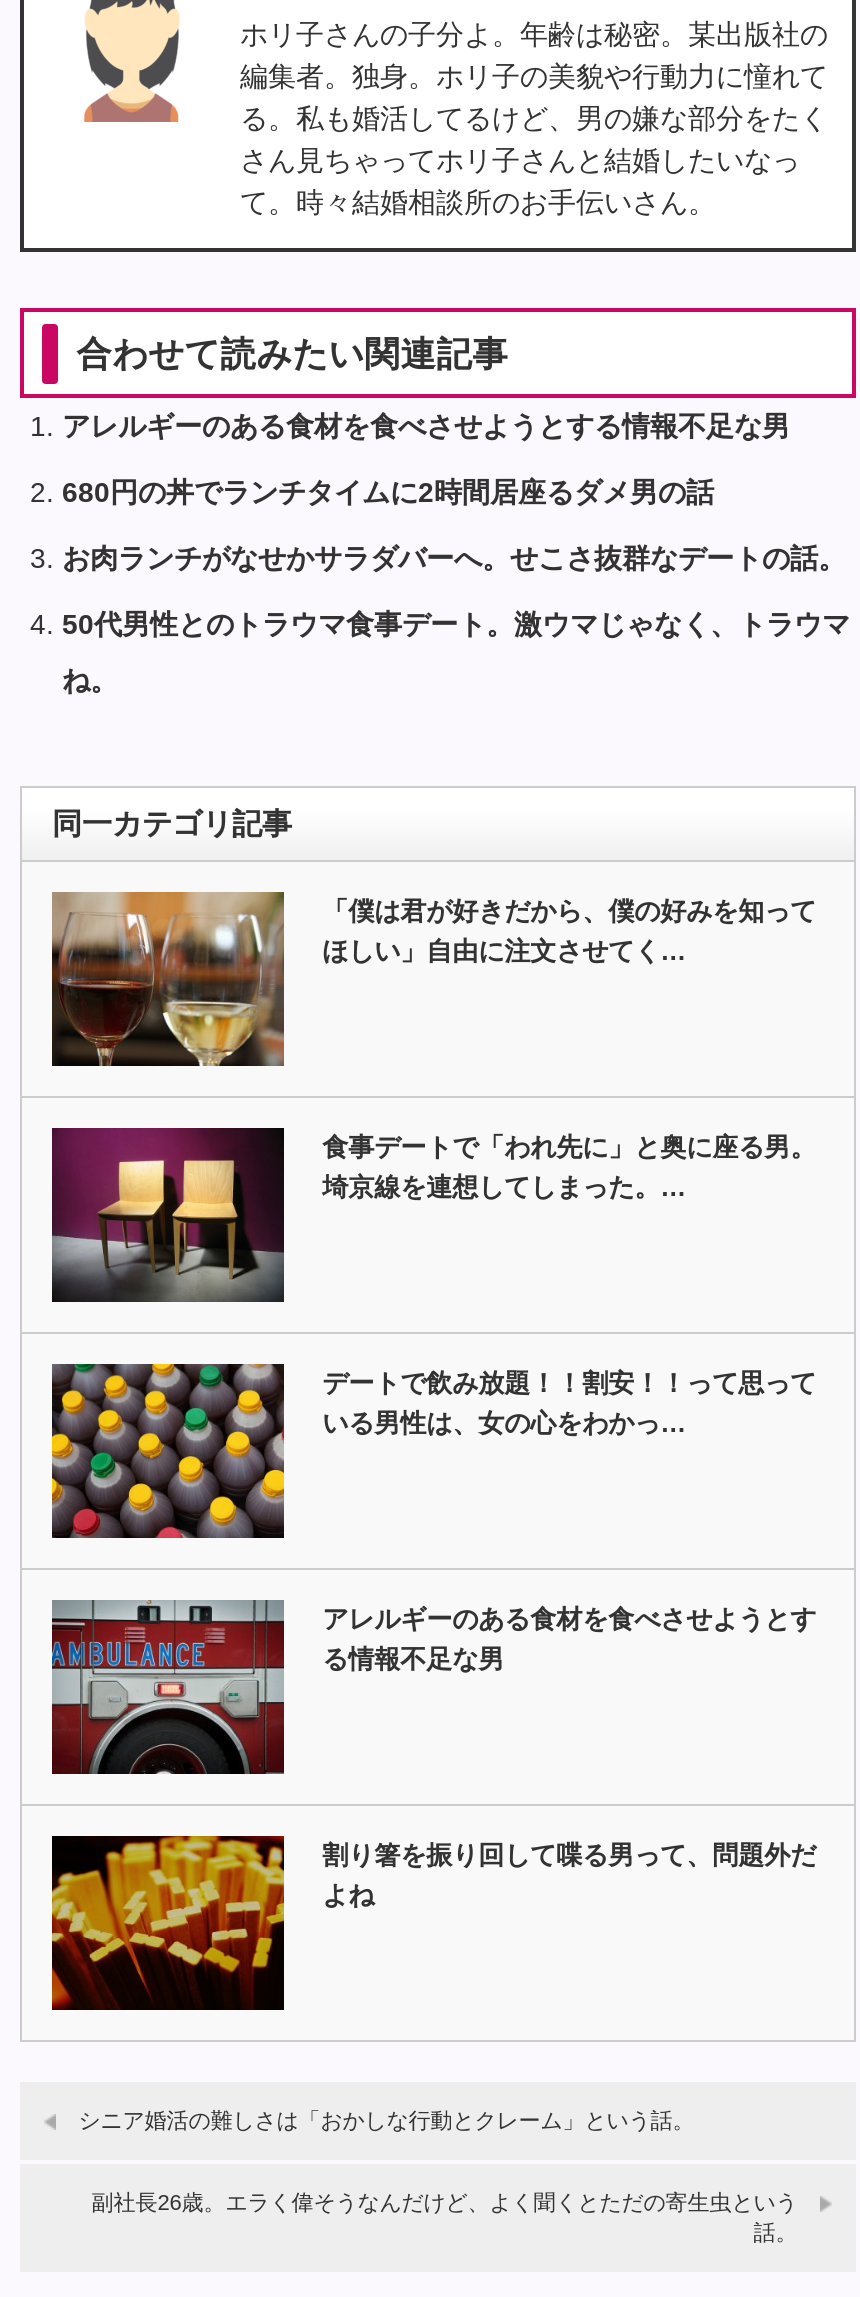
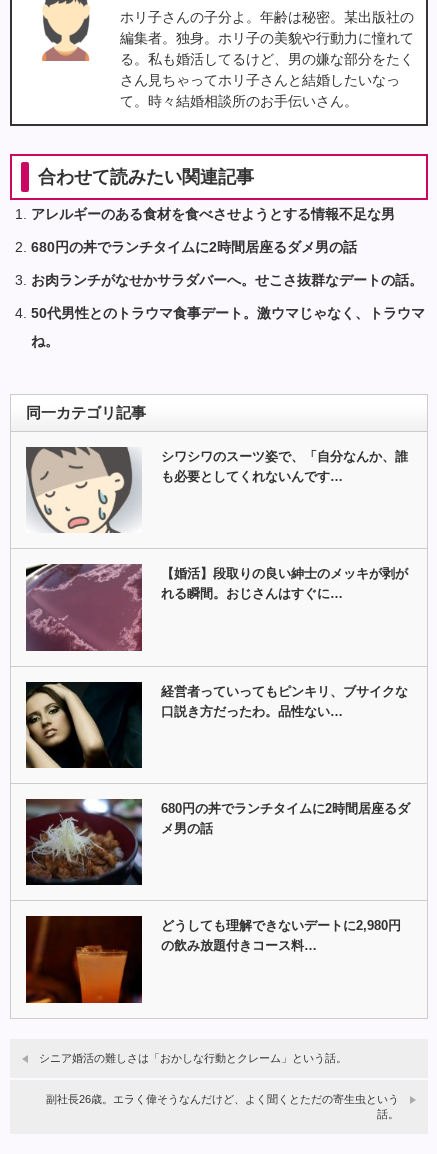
[50,890,816,1068] [image] | 「僕は君が好きだから、僕の好みを知って | ほしい」自由に注文させてく… -> [26,446,408,533] [image] | シワシワのスーツ姿で、「自分なんか、誰 | も必要としてくれないんです…
[50,1126,816,1304] [image] | 食事デートで「われ先に」と奥に座る男。 | 埼京線を連想してしまった。… -> [26,564,408,652] [image] | 【婚活】段取りの良い紳士のメッキが剥が | れる瞬間。おじさんはすぐに…
[50,1362,816,1540] [image] | デートで飲み放題！！割安！！って思って | いる男性は、女の心をわかっ… -> [25,681,408,769] [image] | 経営者っていってもピンキリ、ブサイクな | 口説き方だったわ。品性ない…
[50,1600,816,1776] [image] | アレルギーのある食材を食べさせようとす | る情報不足な男 -> [25,799,410,886] [image] | 680円の丼でランチタイムに2時間居座るダ | メ男の話
[50,1834,816,2014] [image] | 割り箸を振り回して喋る男って、問題外だ | よね -> [25,915,401,1004] [image] | どうしても理解できないデートに2,980円 | の飲み放題付きコース料…

